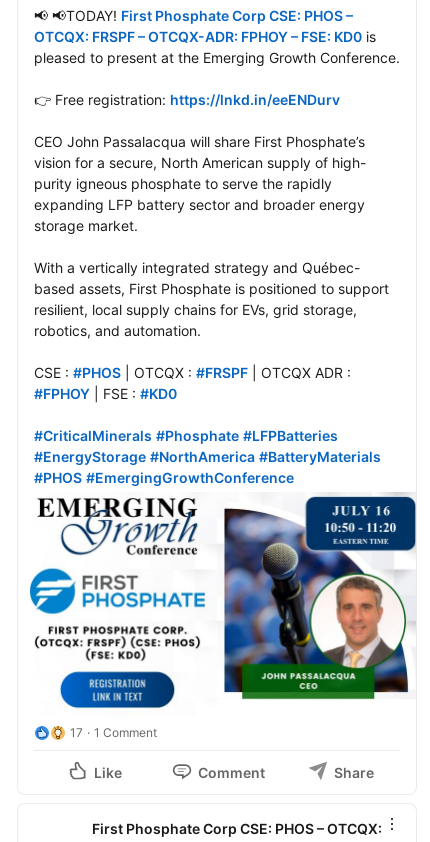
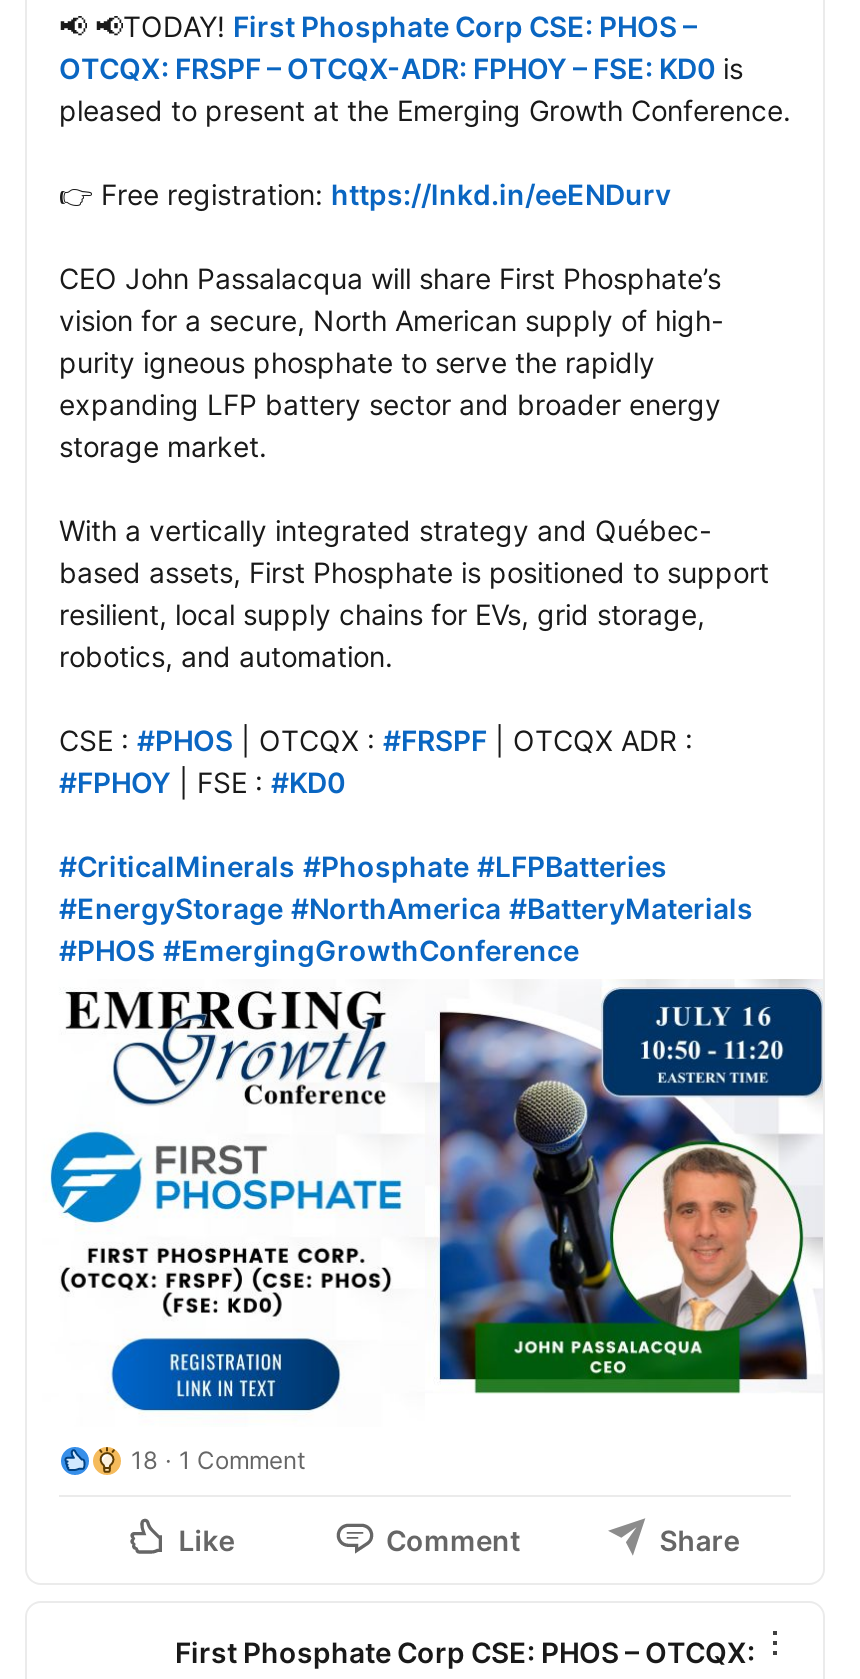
[70,725,157,740] 17 1 Comment -> [131,1446,305,1476] 18 1 Comment

